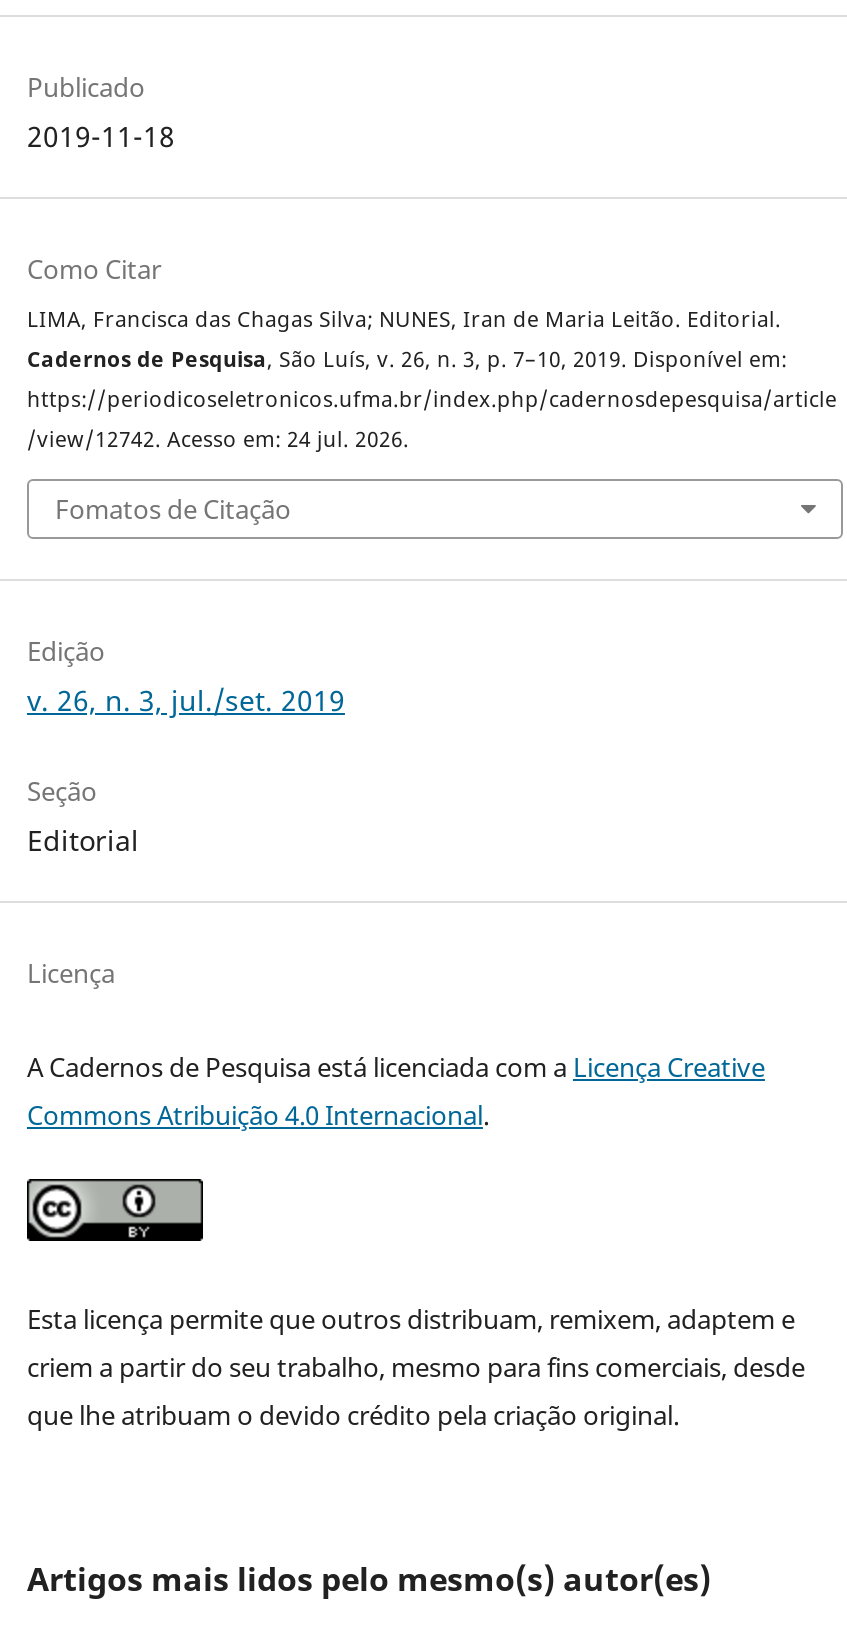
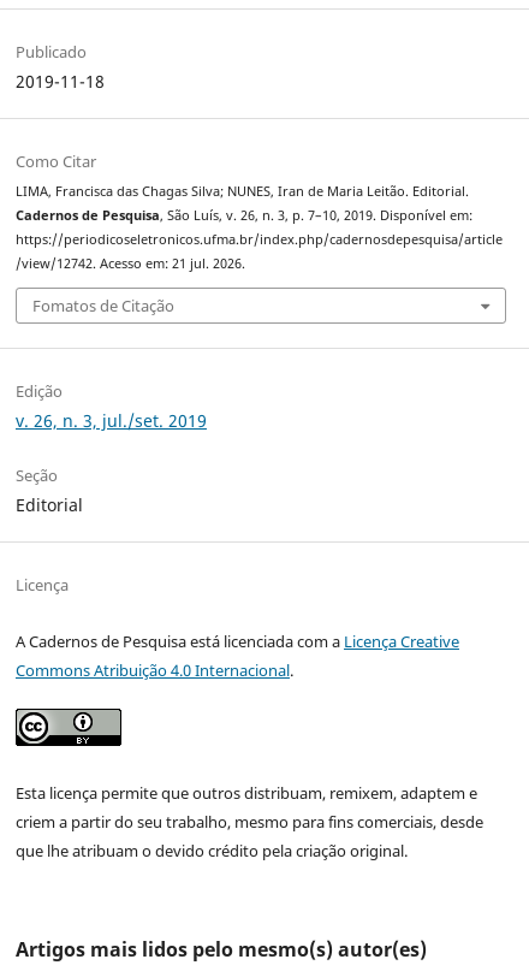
[27,425,409,453] /view/12742. Acesso em: 24 jul. 2026. -> [16,255,245,272] /view/12742. Acesso em: 21 jul. 2026.

